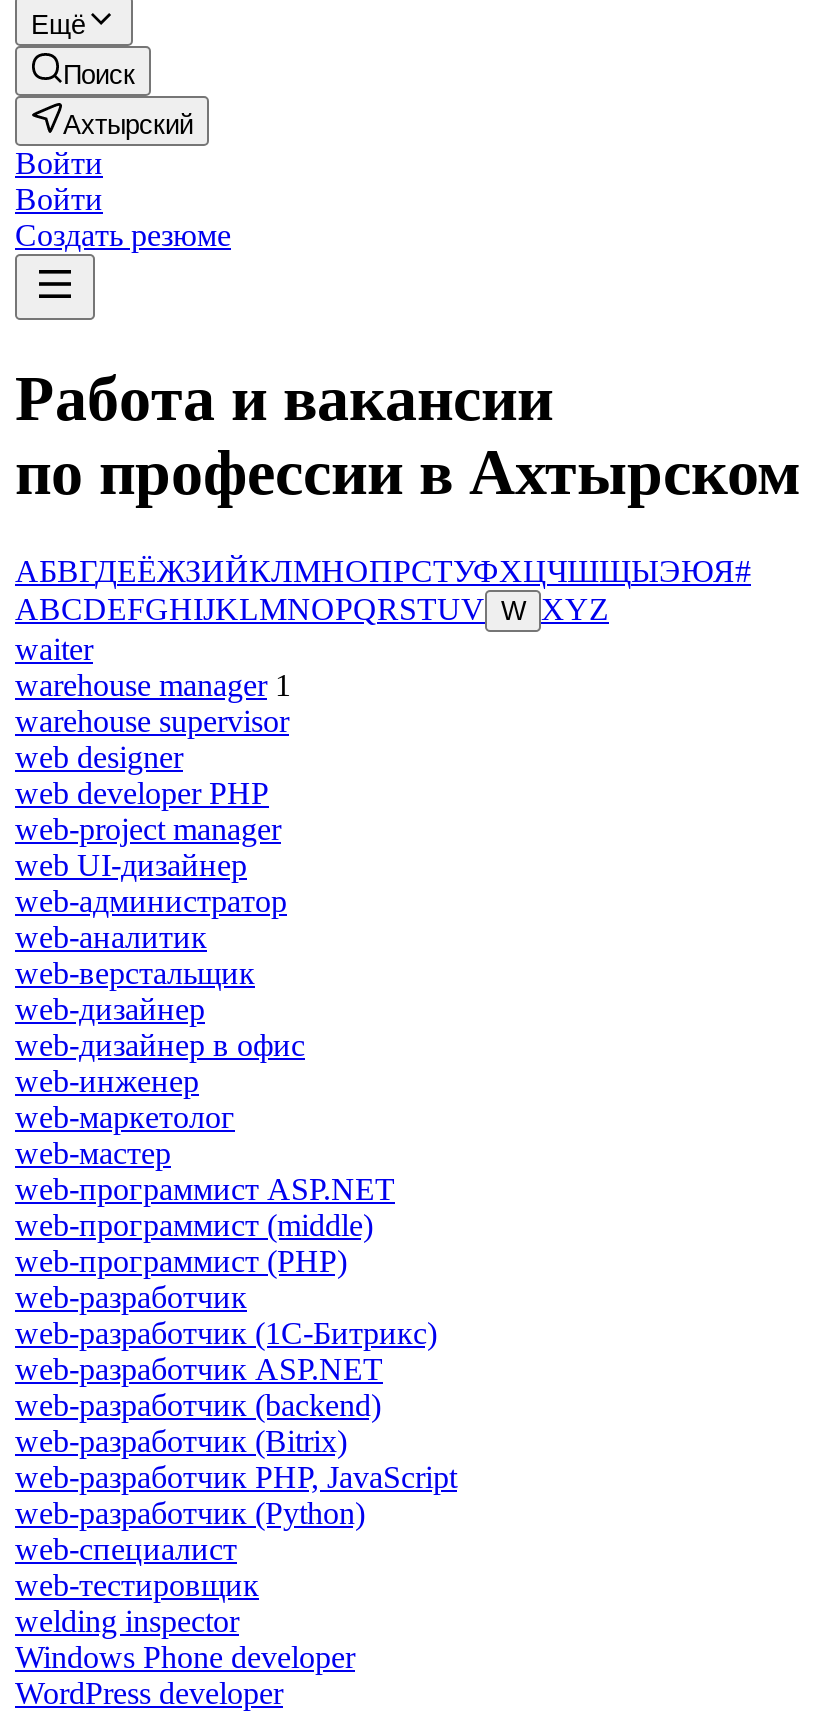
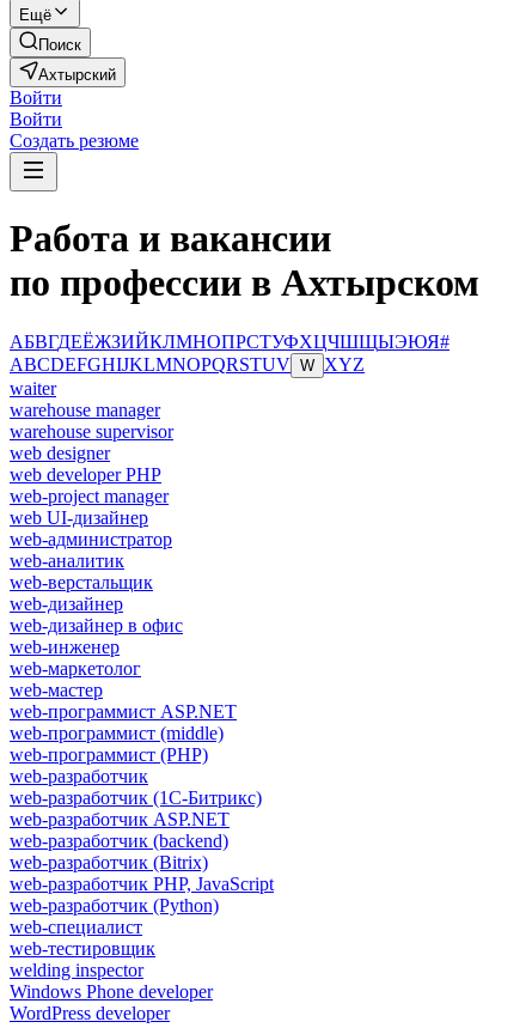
[15,668,291,702] warehouse manager 1 -> [10,400,160,420] warehouse manager

